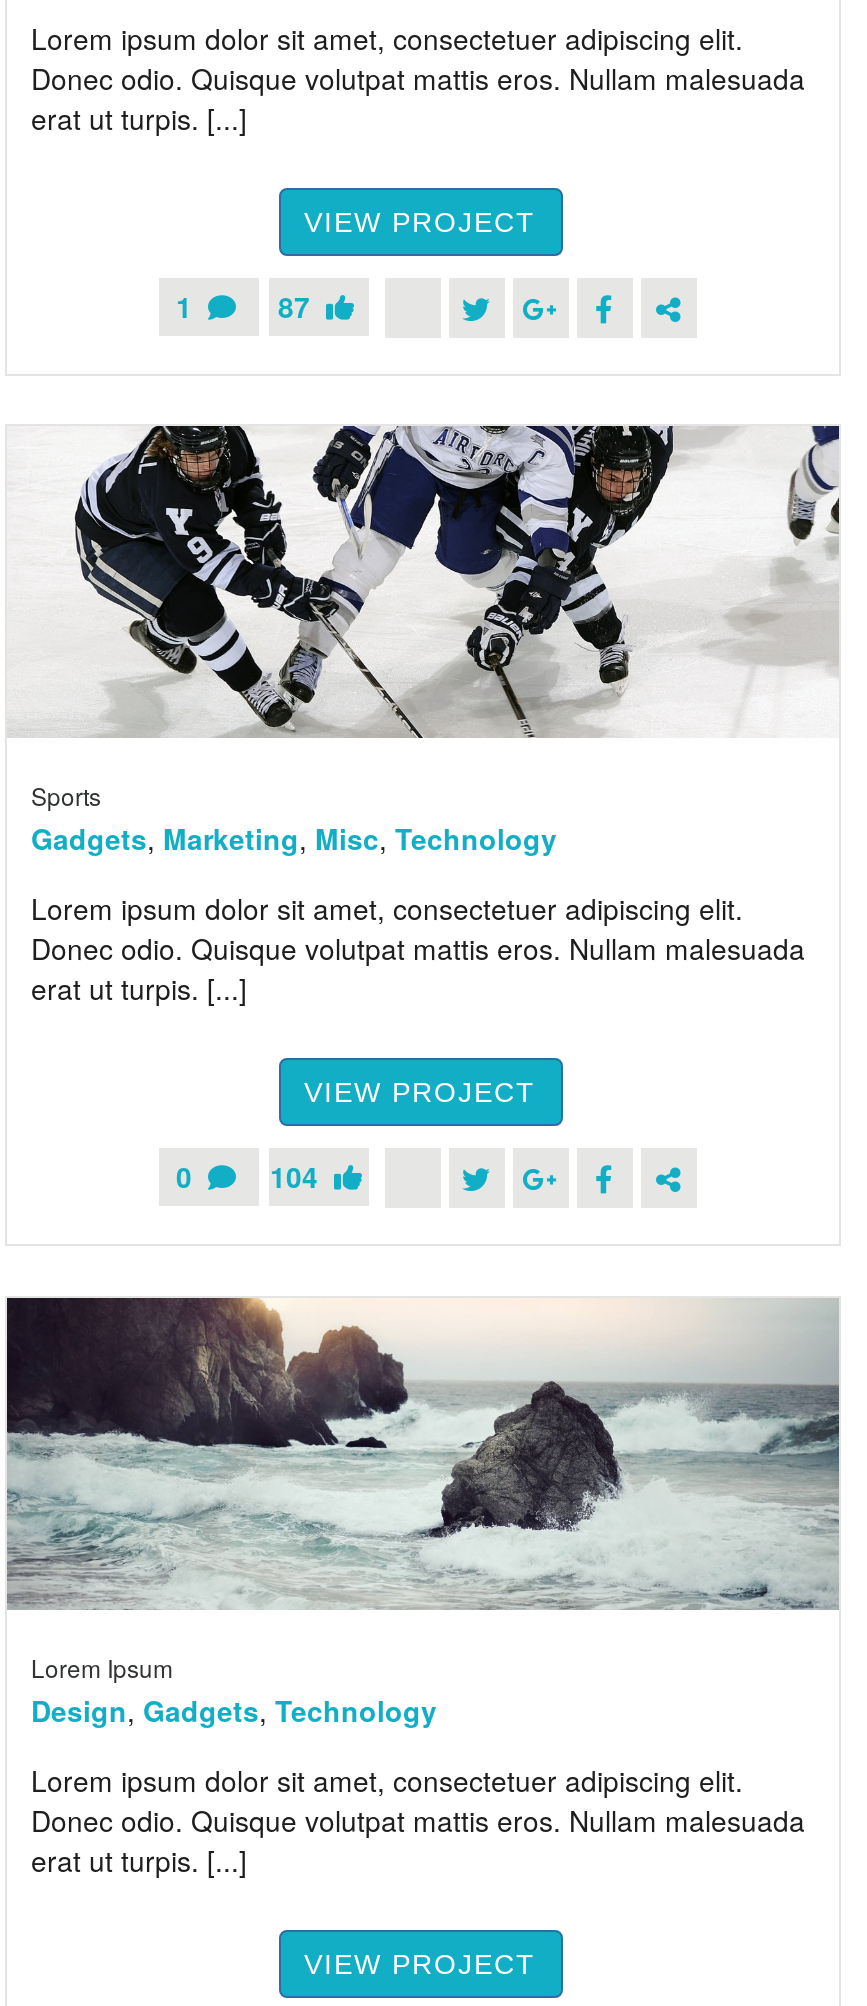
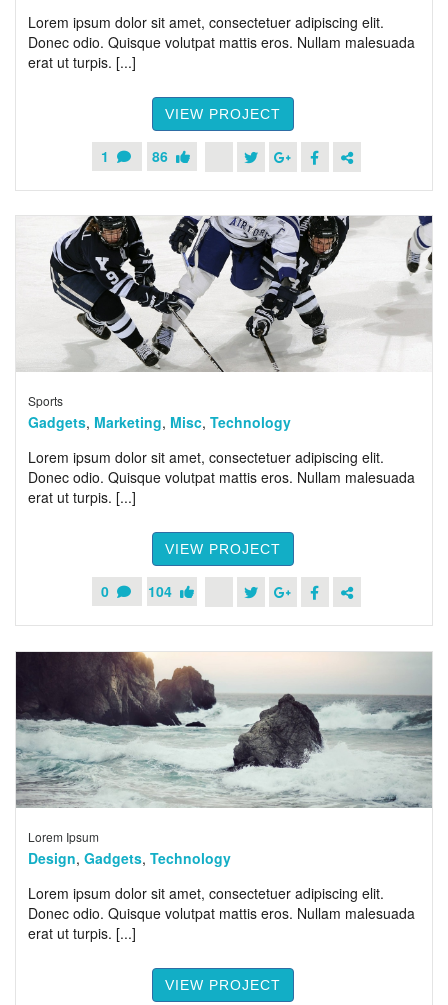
[278,286,310,326] 87 -> [151,146,167,166] 86

